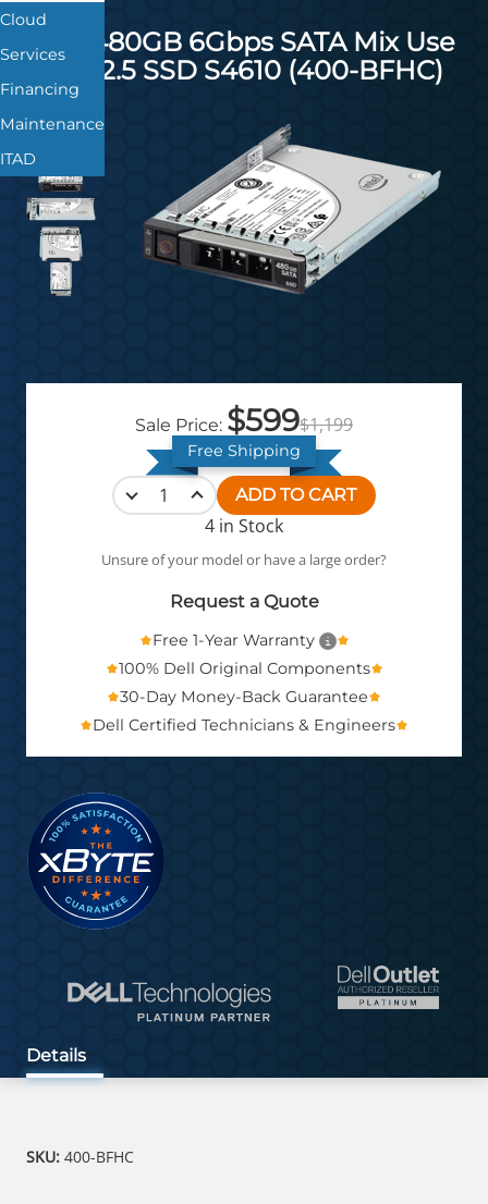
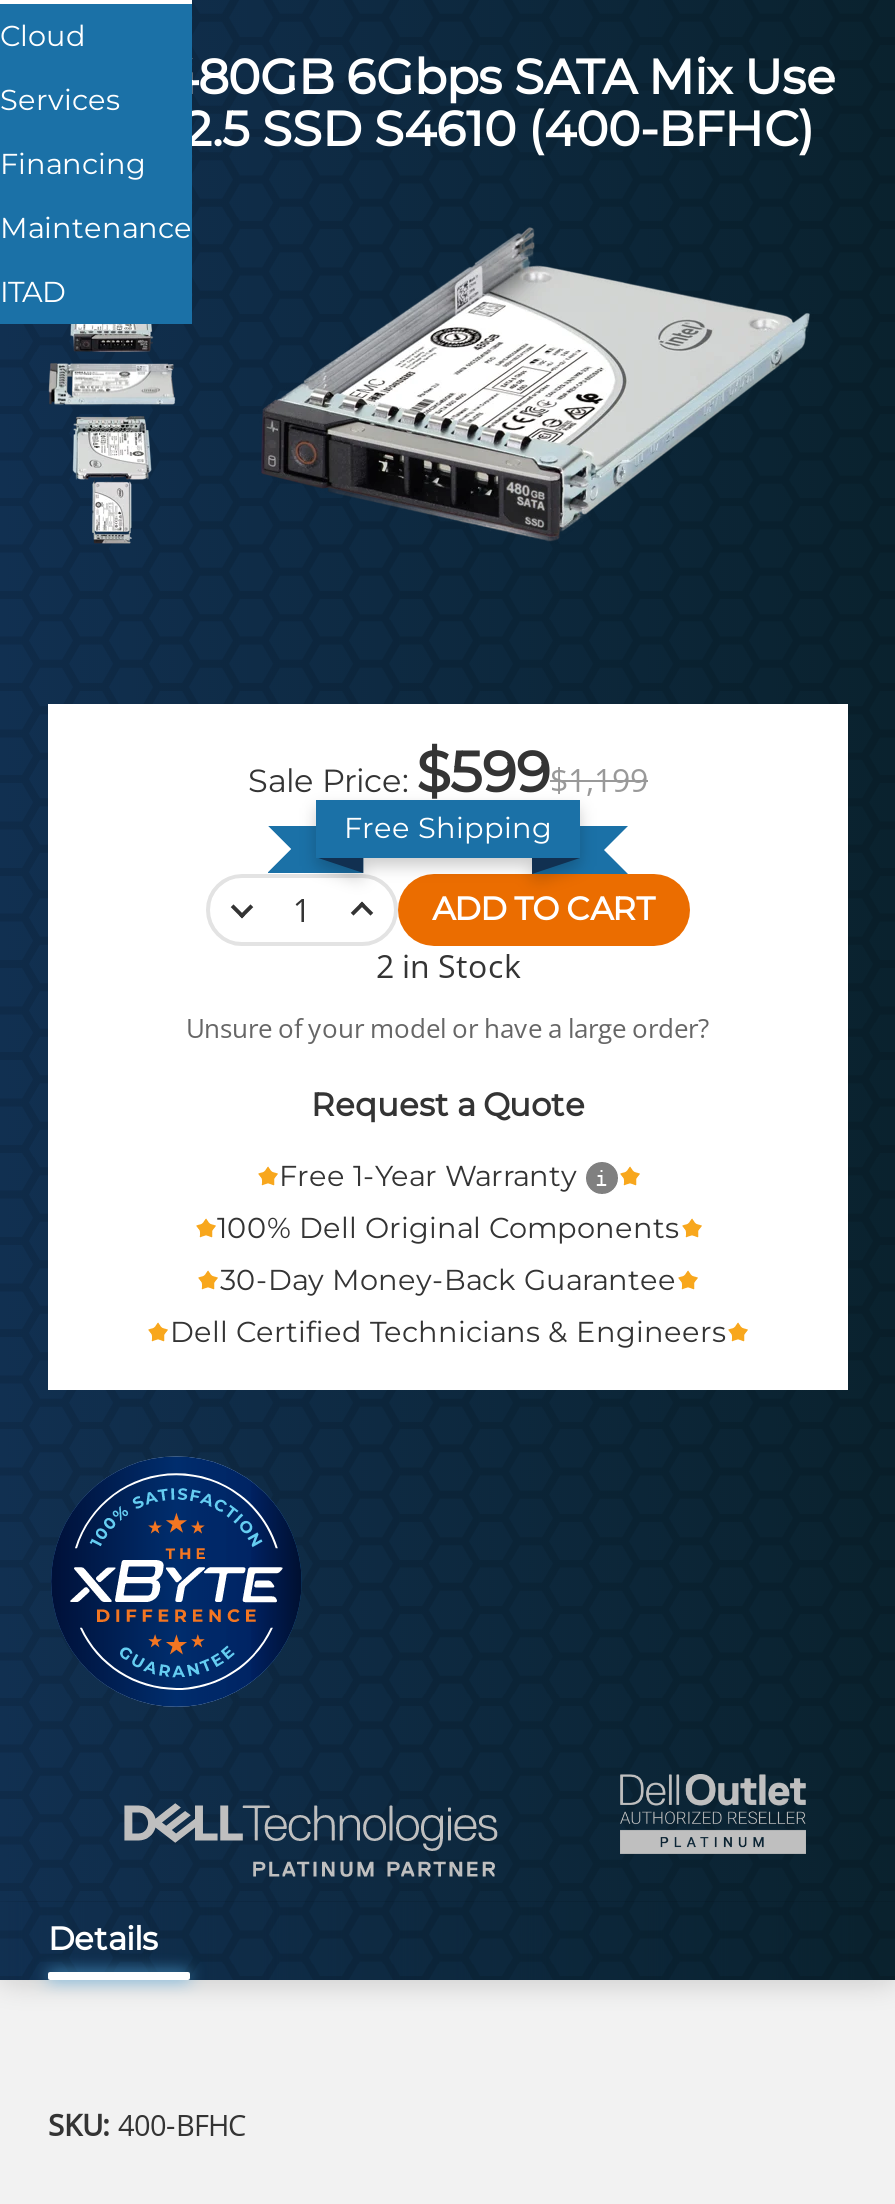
[205,513,283,537] 4 in Stock -> [376,943,520,987] 2 in Stock

